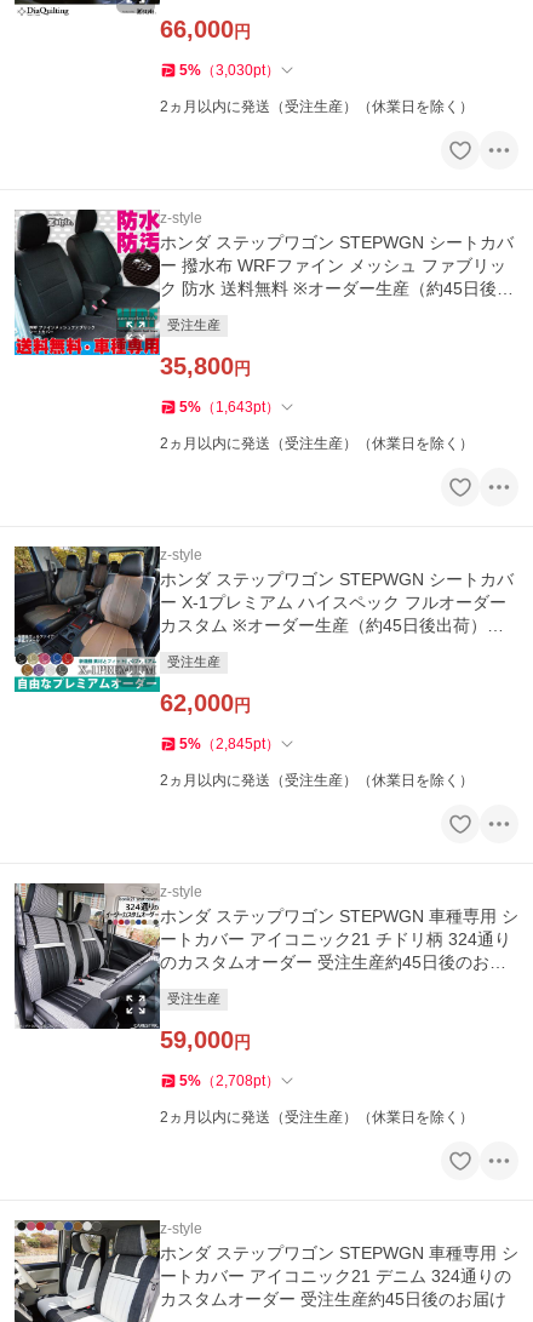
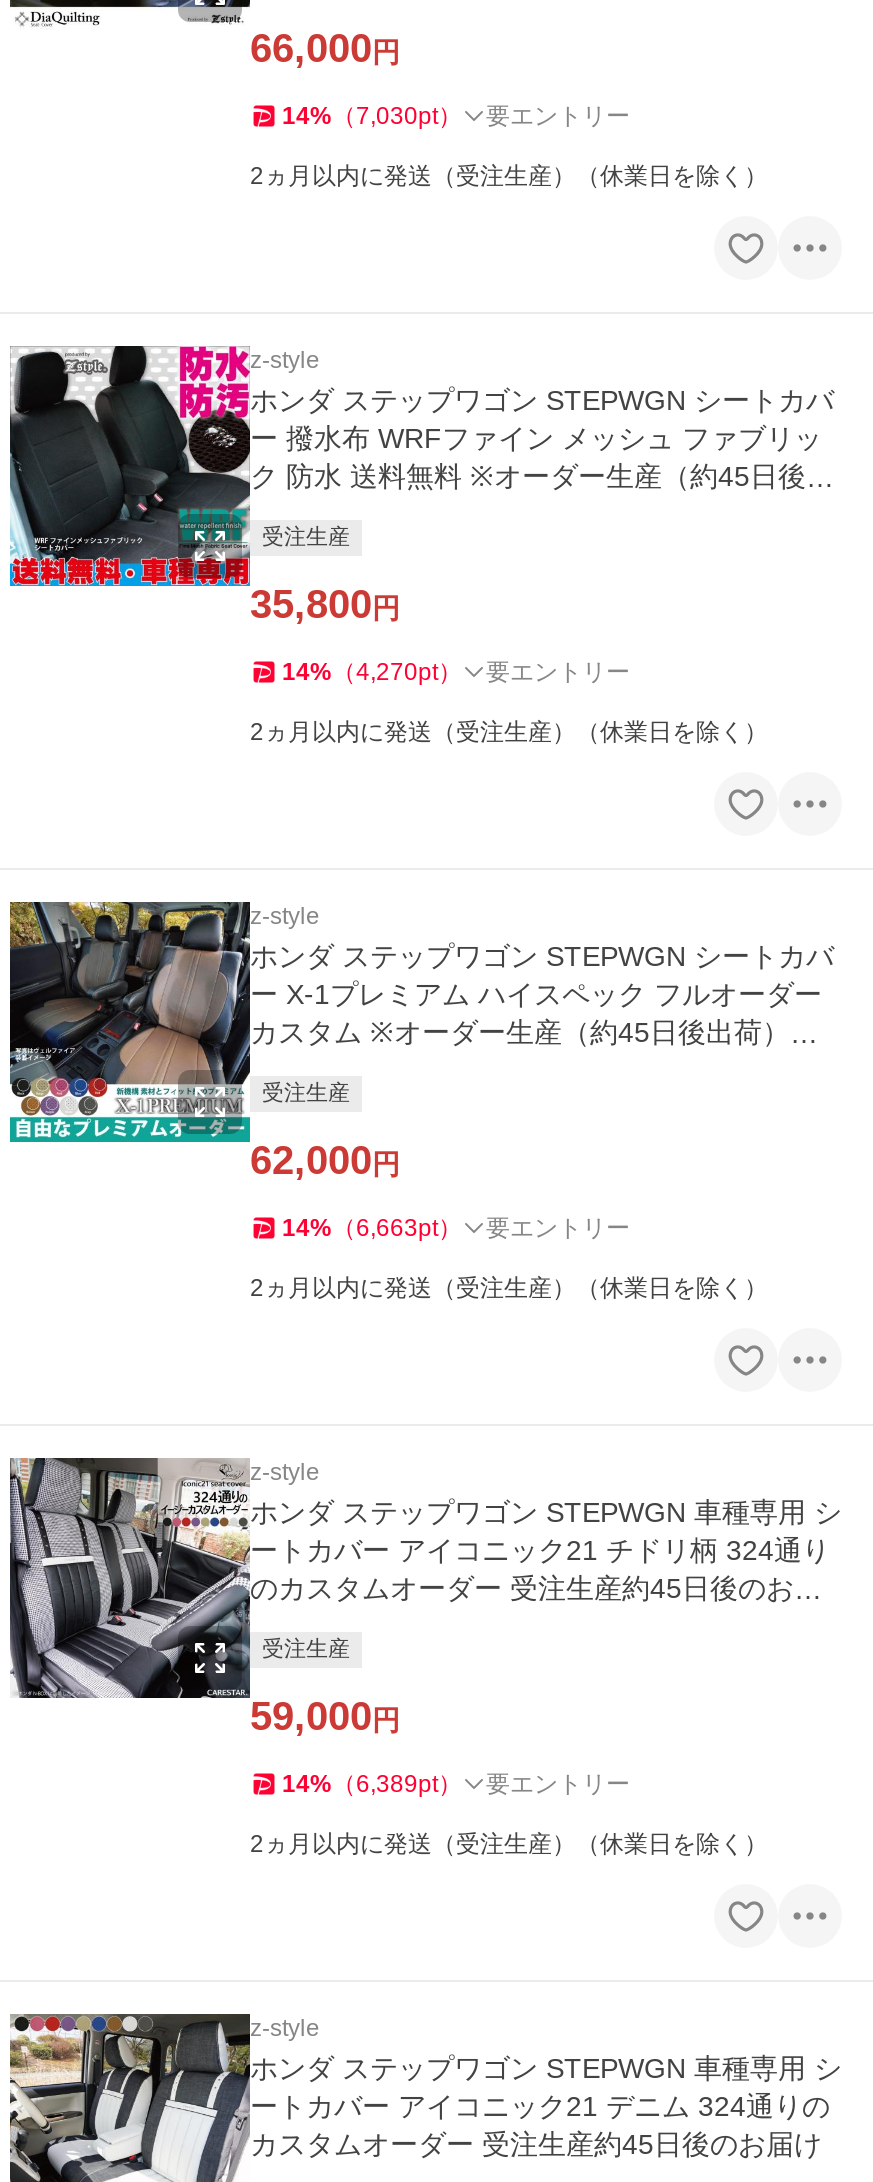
[179,62,280,79] 5%（3,030pt） -> [282,103,630,131] 14%（7,030pt） | 要エントリー
[179,399,280,416] 5%（1,643pt） -> [282,659,630,687] 14%（4,270pt） | 要エントリー
[179,736,280,753] 5%（2,845pt） -> [282,1215,630,1243] 14%（6,663pt） | 要エントリー
[179,1073,280,1090] 5%（2,708pt） -> [282,1771,630,1799] 14%（6,389pt） | 要エントリー

